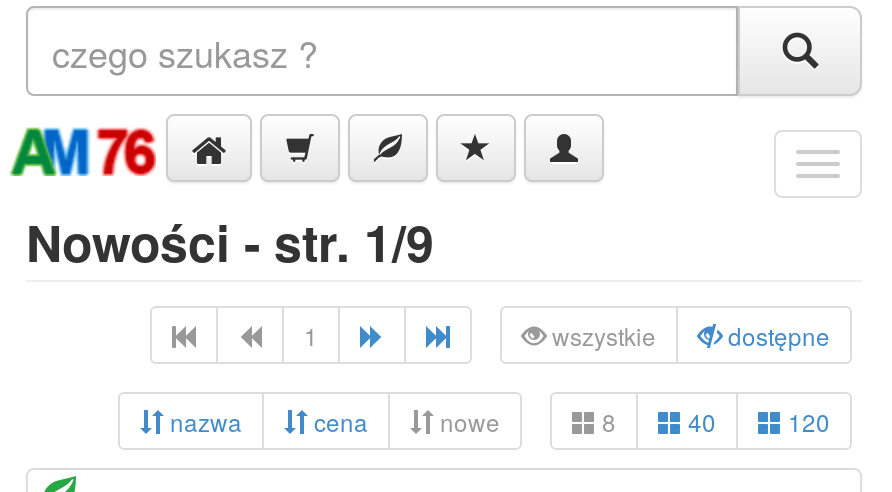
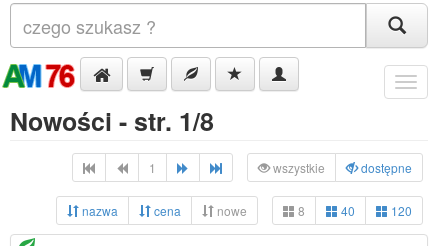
[26,206,434,278] Nowości - str. 1/9 -> [10,103,214,139] Nowości - str. 1/8

